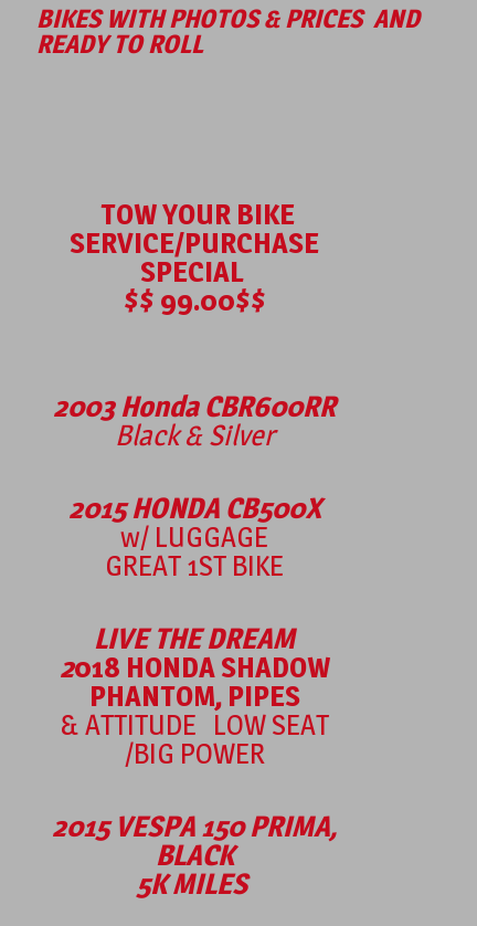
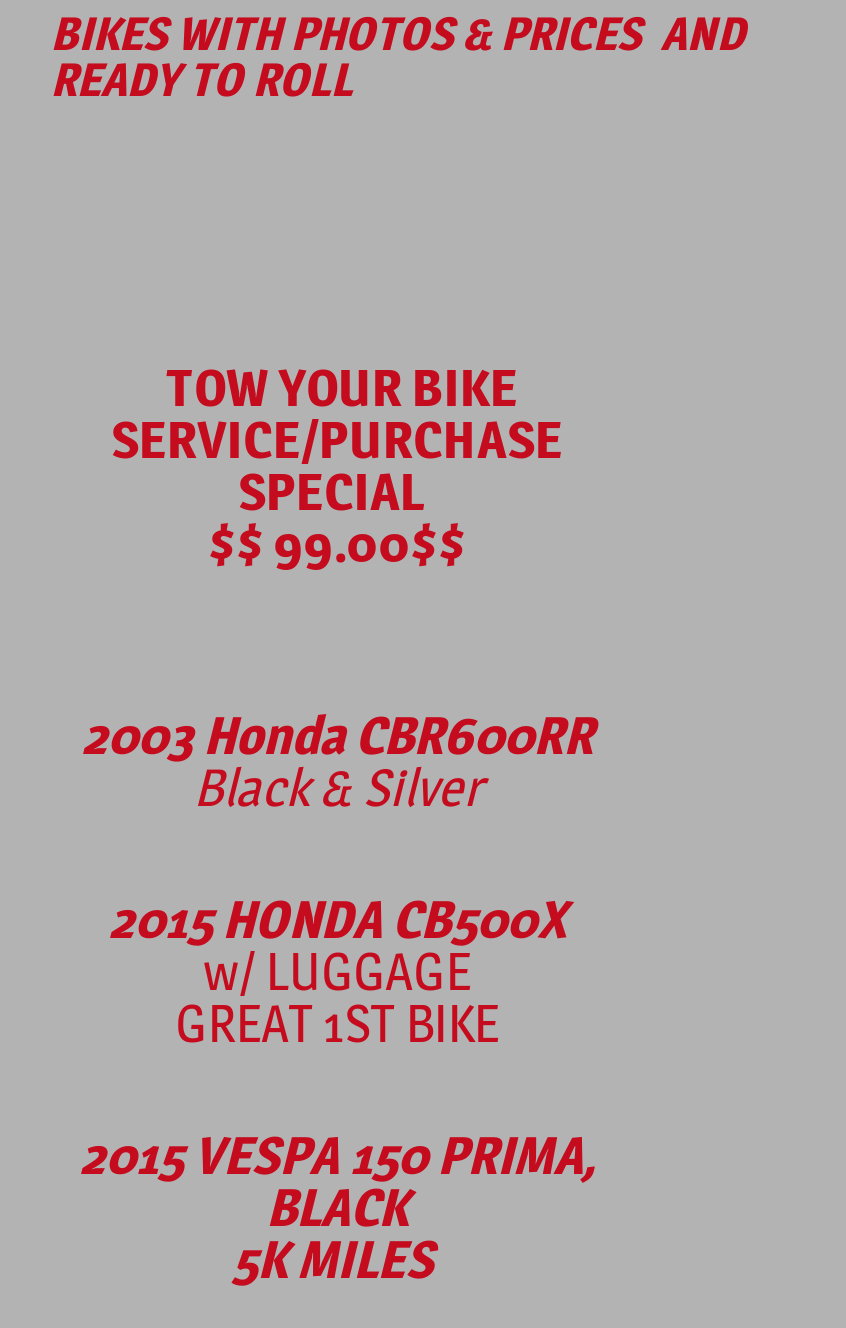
[59,622,330,771] LIVE THE DREAM | 2018 HONDA SHADOW | PHANTOM, PIPES | & ATTITUDE LOW SEAT | /BIG POWER -> none

